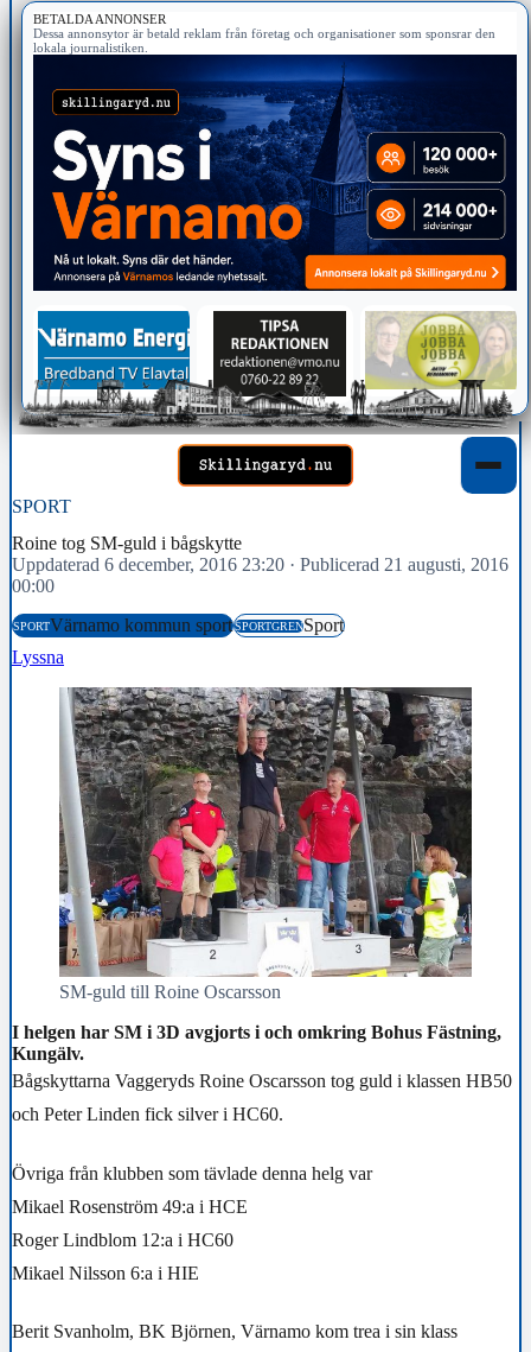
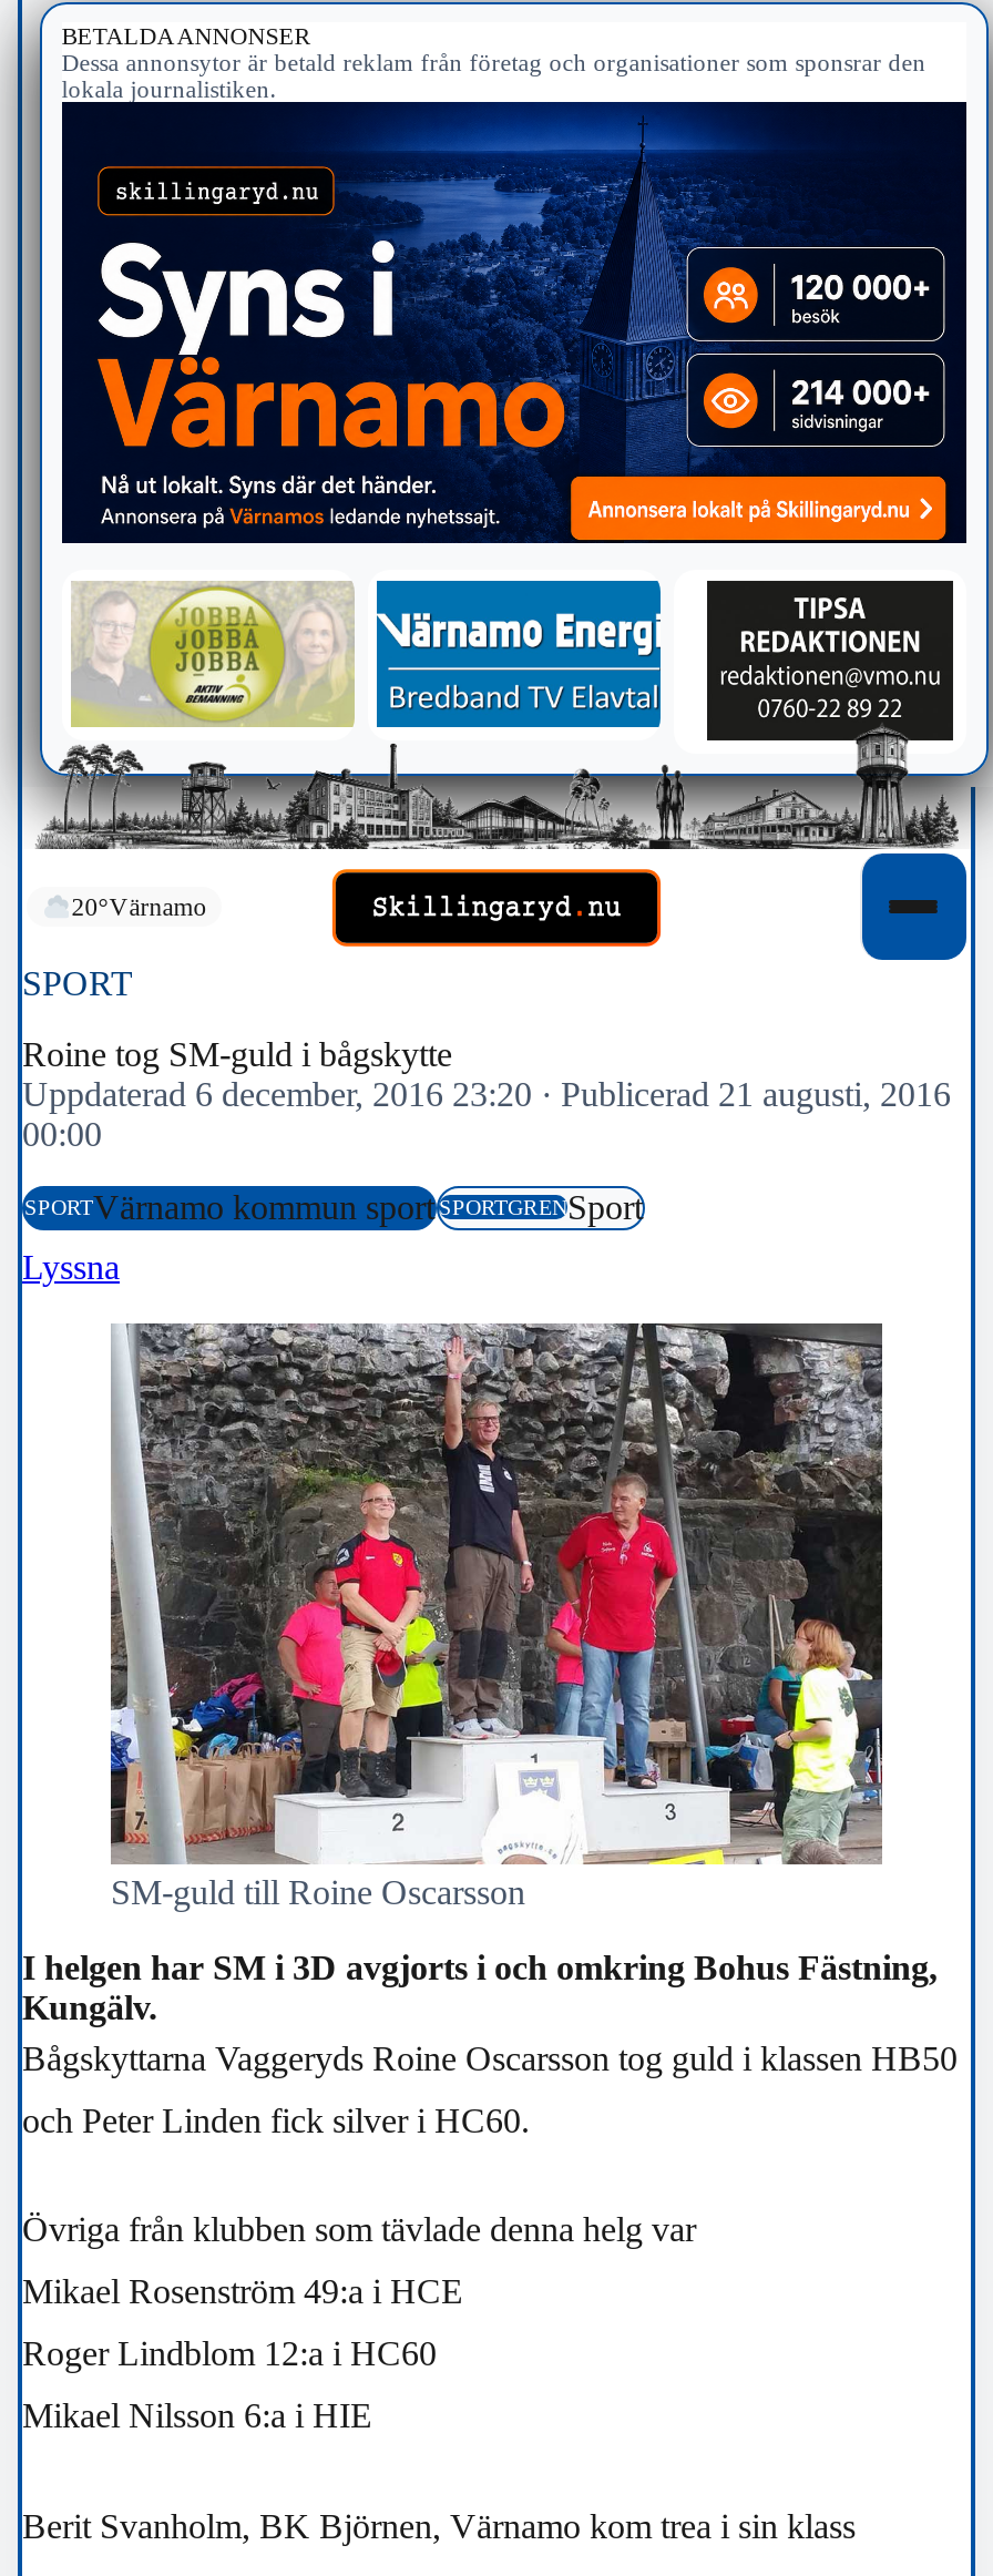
none -> [71,894,207,921] 20°Värnamo
[19,310,518,433] [image] -> [38,579,969,849] [image]

